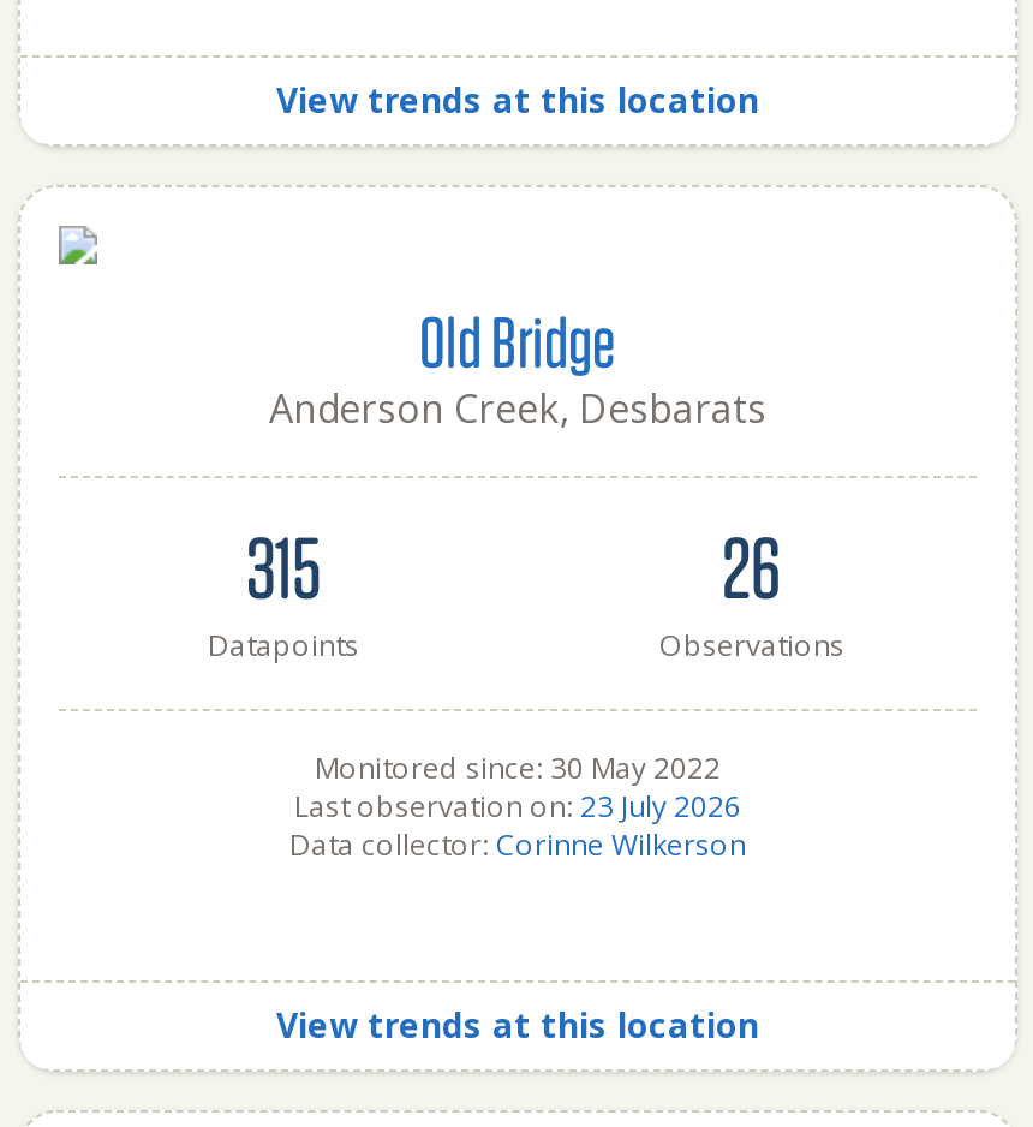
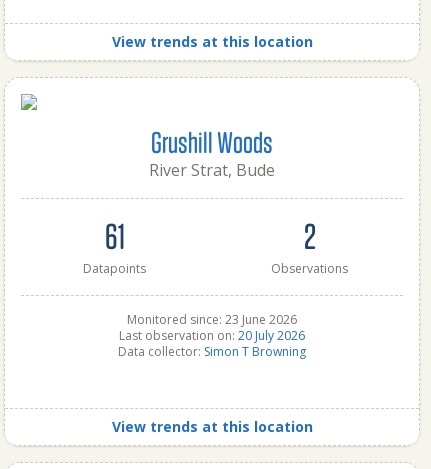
[269,298,766,435] Old Bridge | Anderson Creek, Desbarats -> [149,124,275,181] Grushill Woods | River Strat, Bude
[246,514,321,615] 315 -> [104,214,124,256] 61
[722,514,782,615] 26 -> [303,214,315,256] 2
[289,747,746,865] Monitored since: 30 May 2022 | Last observation on: 23 July 2026 | Data collector: Corinne Wilkerson -> [118,311,306,360] Monitored since: 23 June 2026 | Last observation on: 20 July 2026 | Data collector: Simon T Browning

